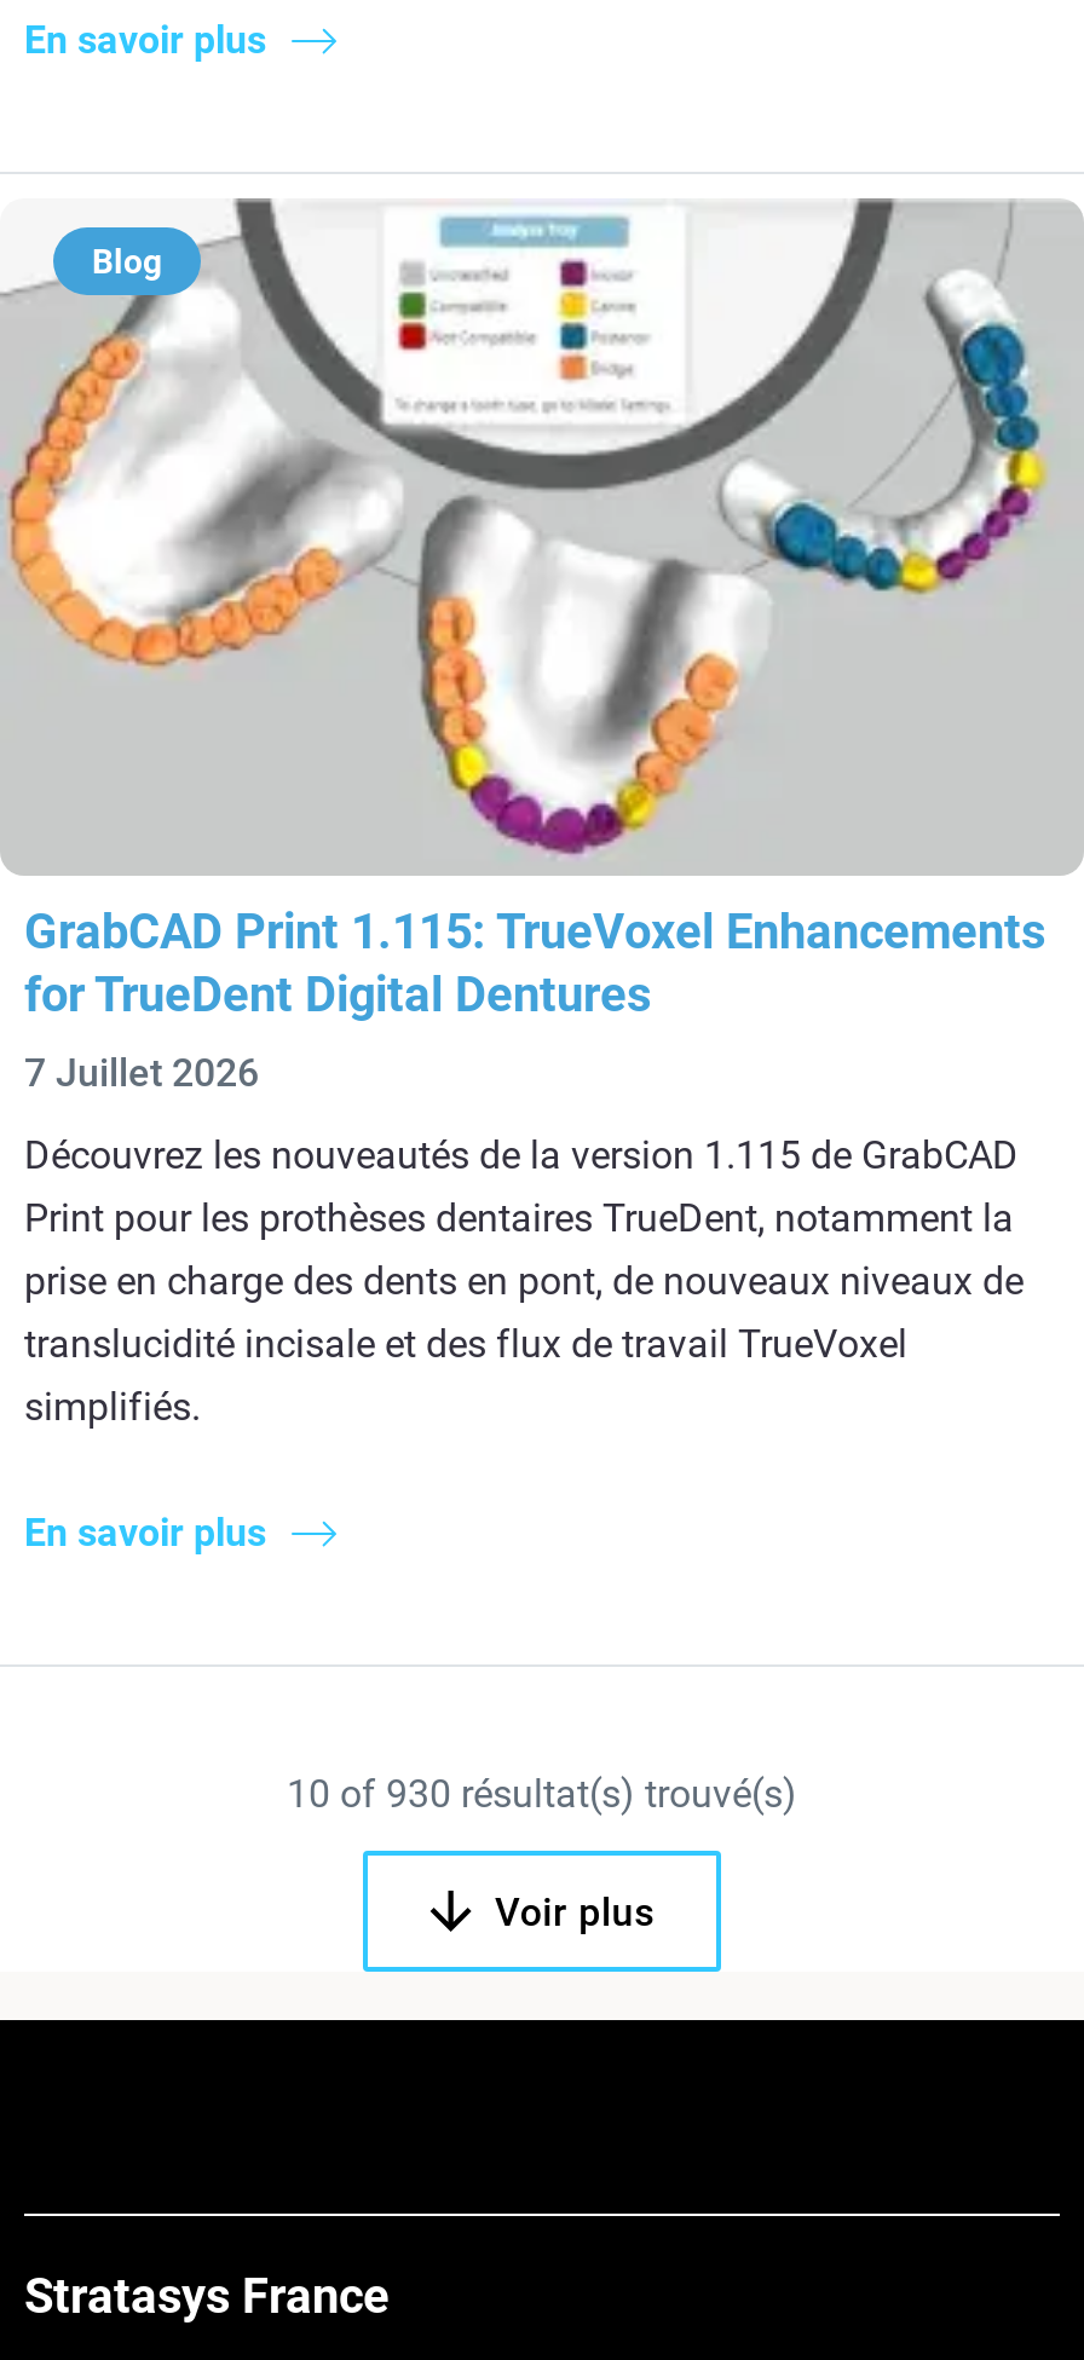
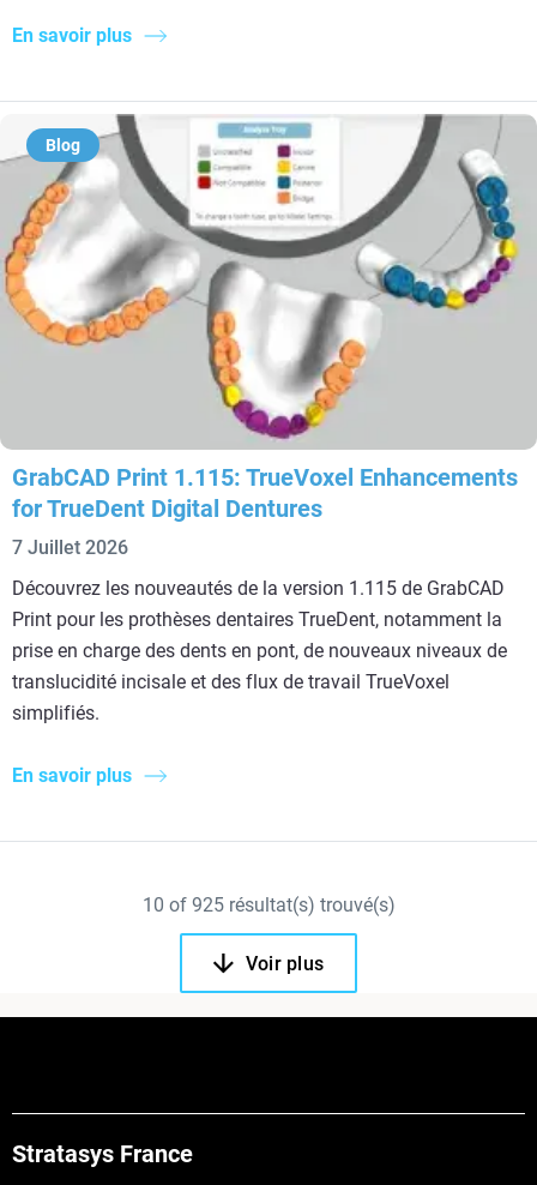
[287,1772,797,1818] 10 of 930 résultat(s) trouvé(s) -> [142,894,395,917] 10 of 925 résultat(s) trouvé(s)

